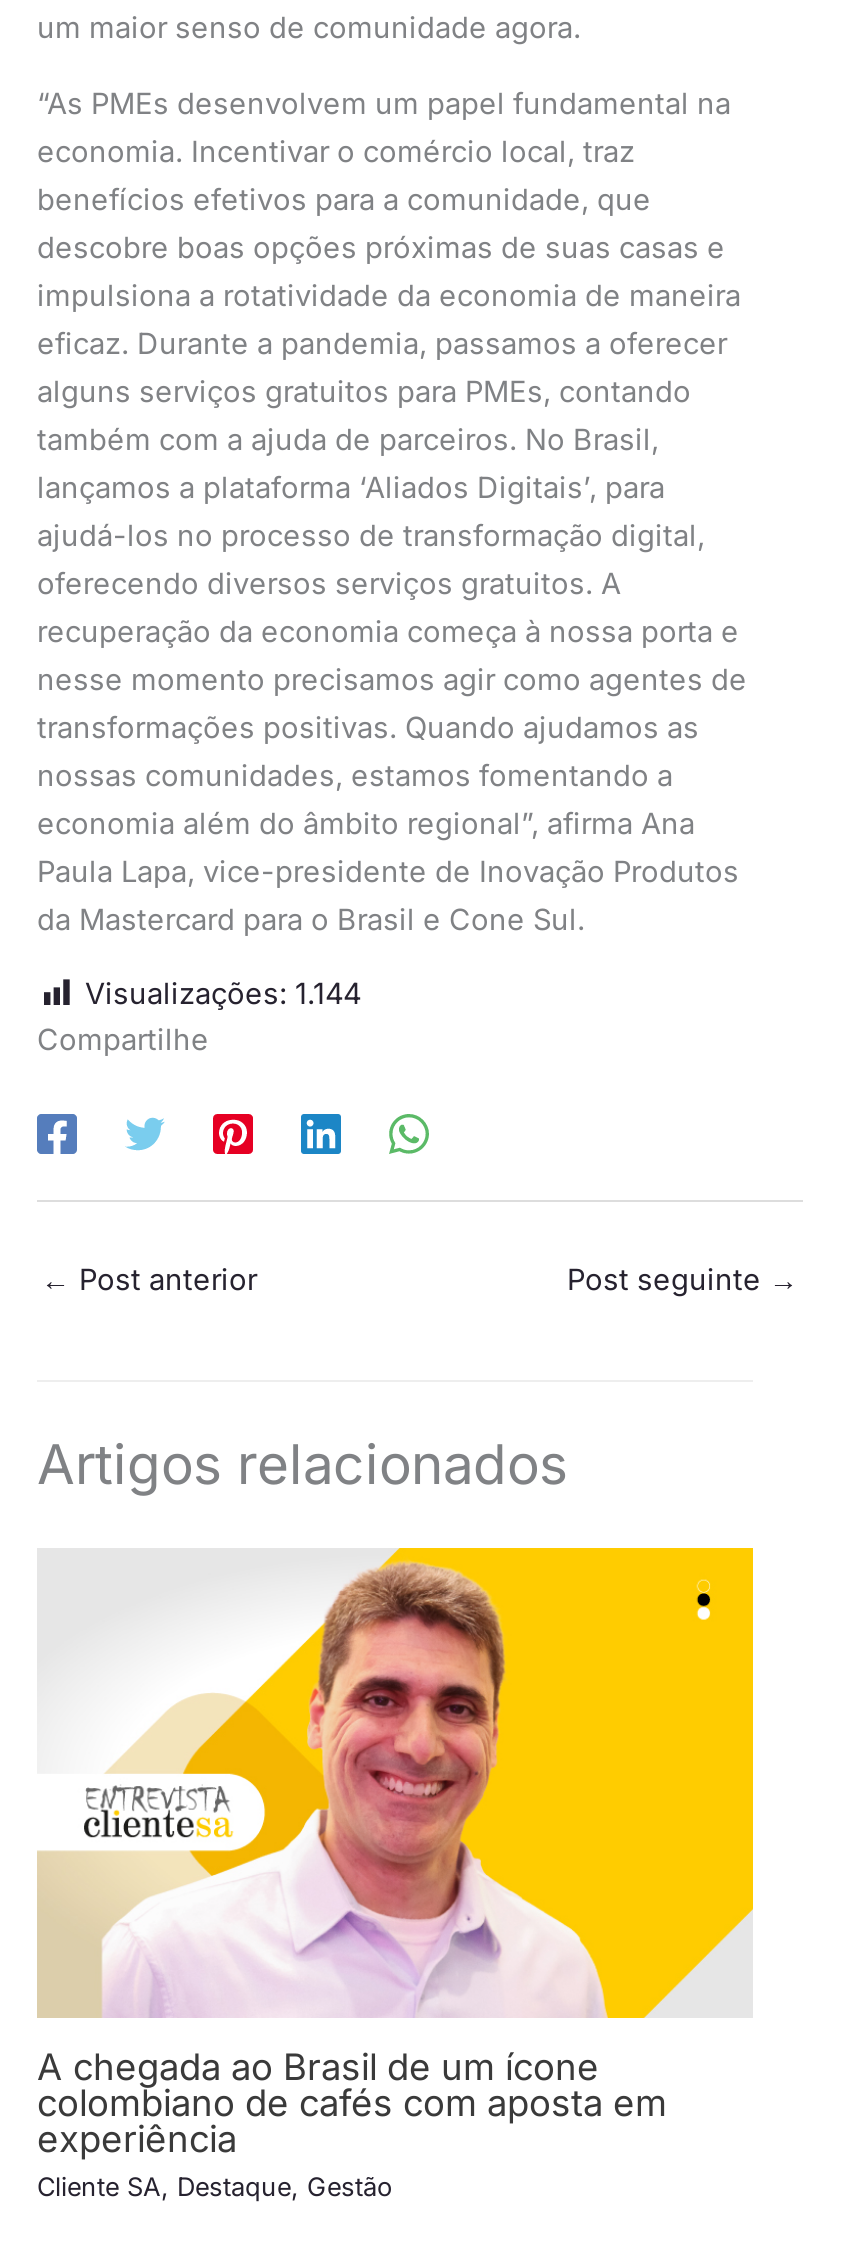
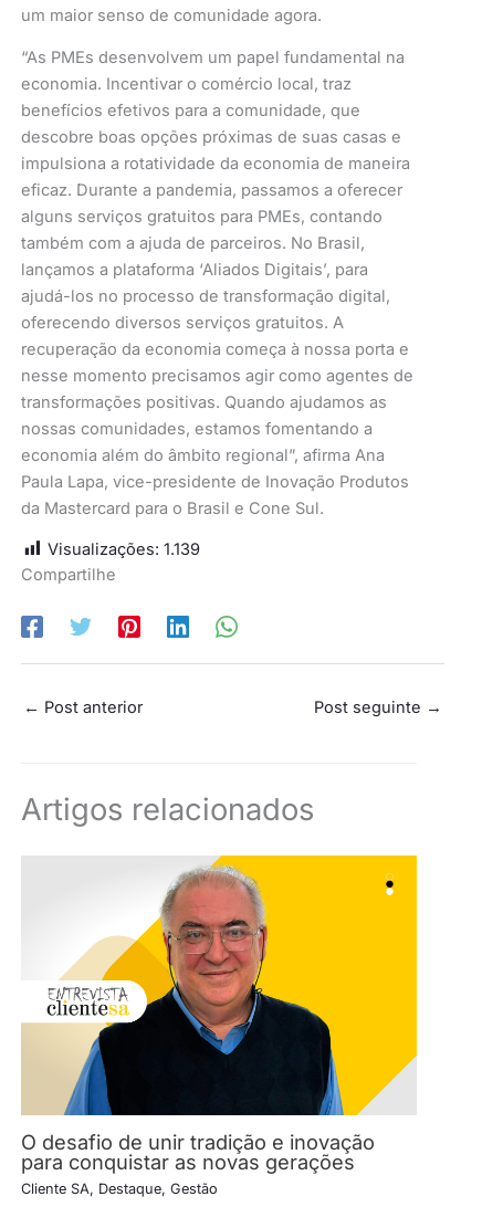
[85,976,361,1012] Visualizações: 1.144 -> [48,539,200,559] Visualizações: 1.139
[37,1562,667,2159] [image] | A chegada ao Brasil de um ícone | colombiano de cafés com aposta em | experiência -> [21,864,375,1174] [image] | O desafio de unir tradição e inovação | para conquistar as novas gerações

